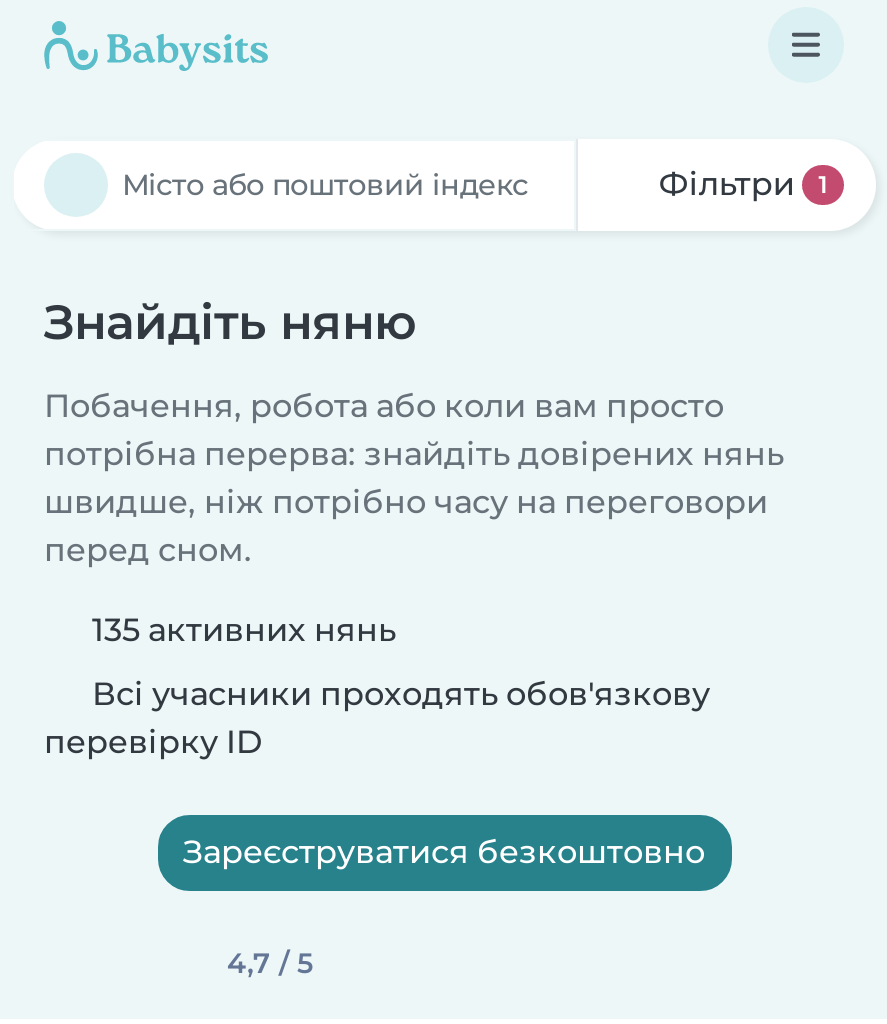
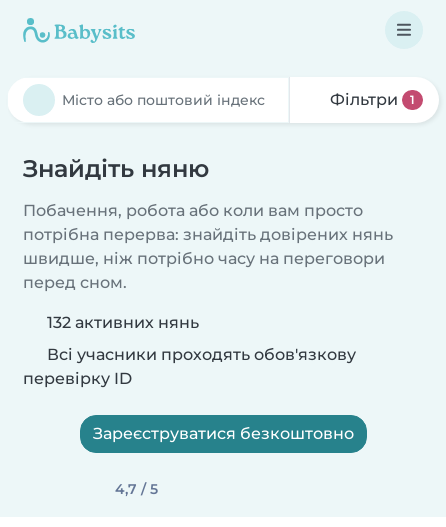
[92,611,396,649] 135 активних нянь -> [47,313,199,332] 132 активних нянь

